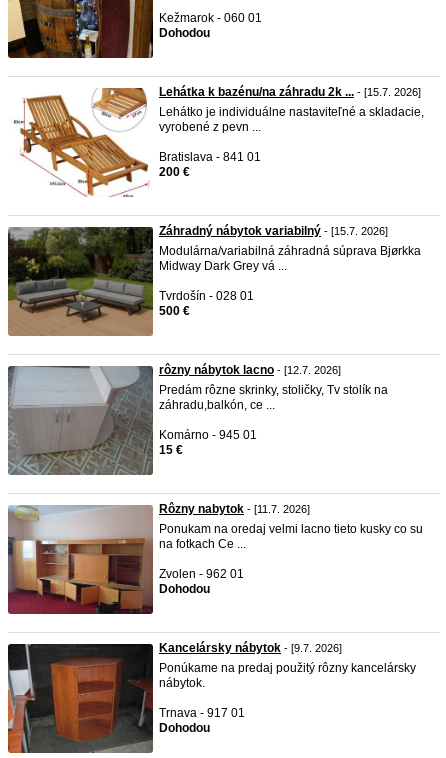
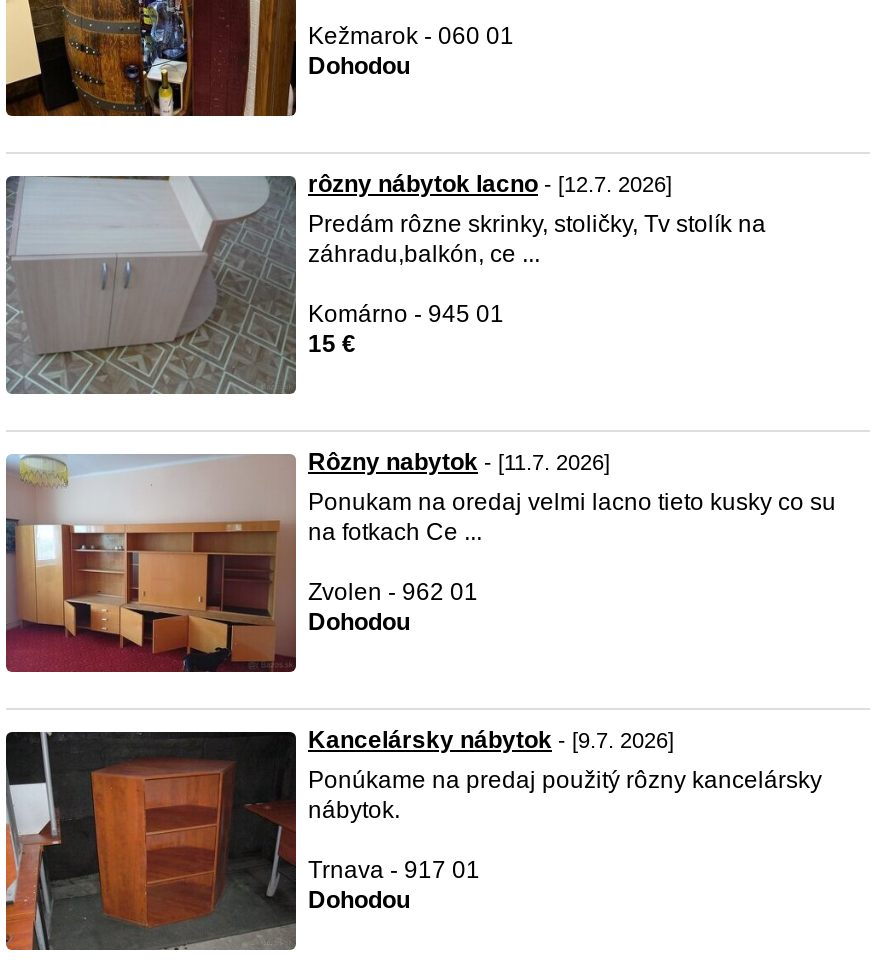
[8,85,424,197] [image] | Lehátka k bazénu/na záhradu 2k ... - [15.7. 2026] | Lehátko je individuálne nastaviteľné a skladacie, | vyrobené z pevn ... | Bratislava - 841 01 | 200 € -> none
[7,224,421,337] [image] | Záhradný nábytok variabilný - [15.7. 2026] | Modulárna/variabilná záhradná súprava Bjørkka | Midway Dark Grey vá ... | Tvrdošín - 028 01 | 500 € -> none

